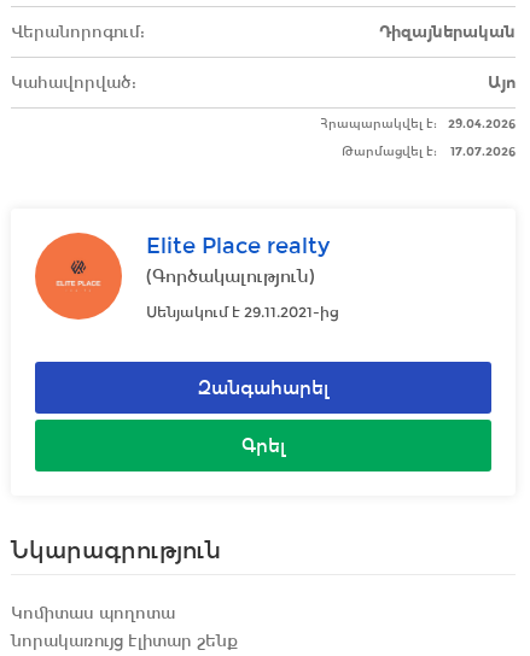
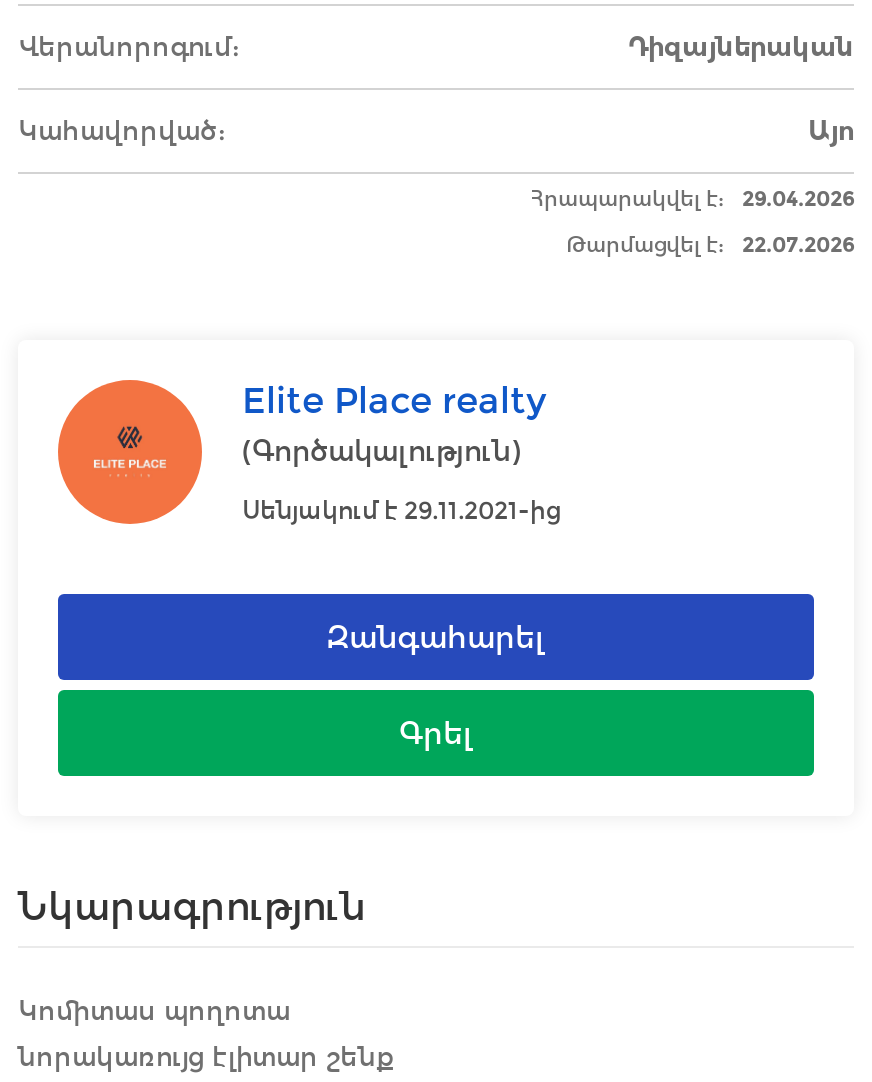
[342,143,516,159] Թարմացվել է: 17.07.2026 -> [566,232,854,258] Թարմացվել է: 22.07.2026

